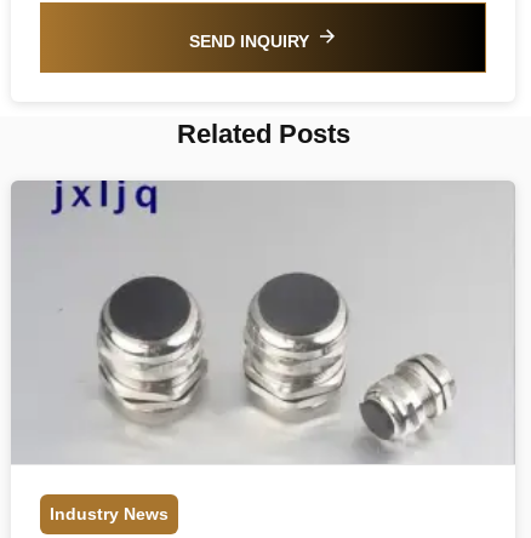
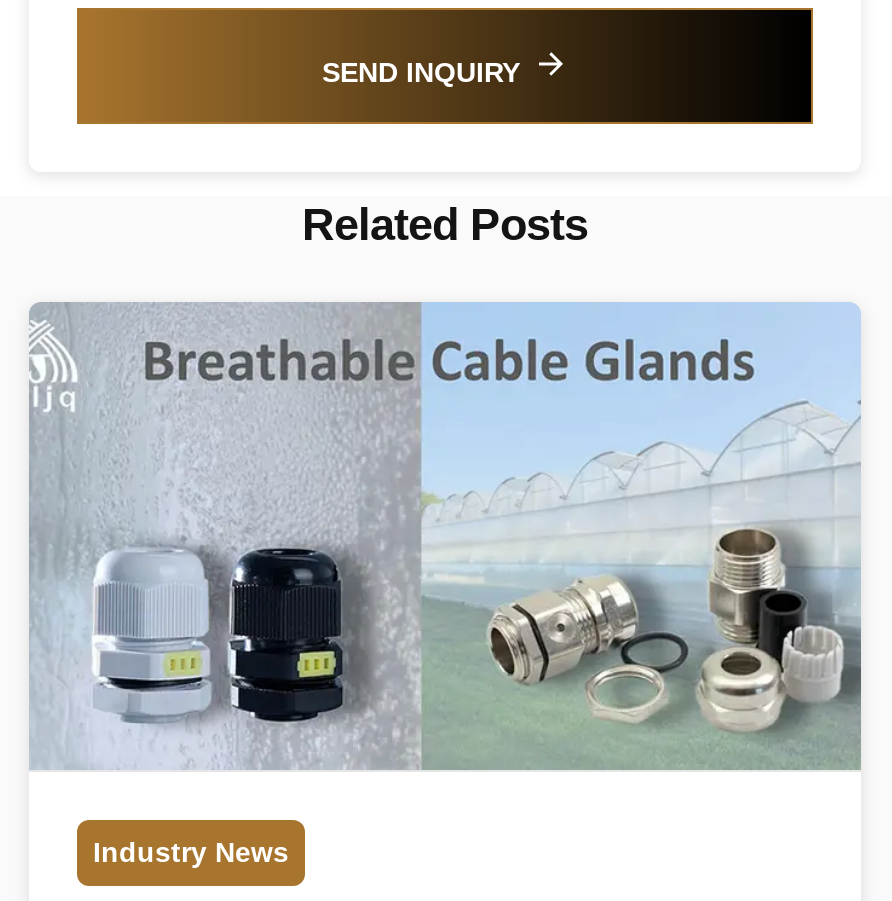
[12,181,515,463] [image] -> [31,302,861,770] [image]

